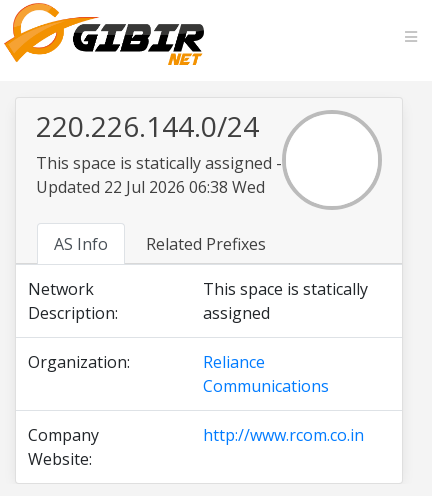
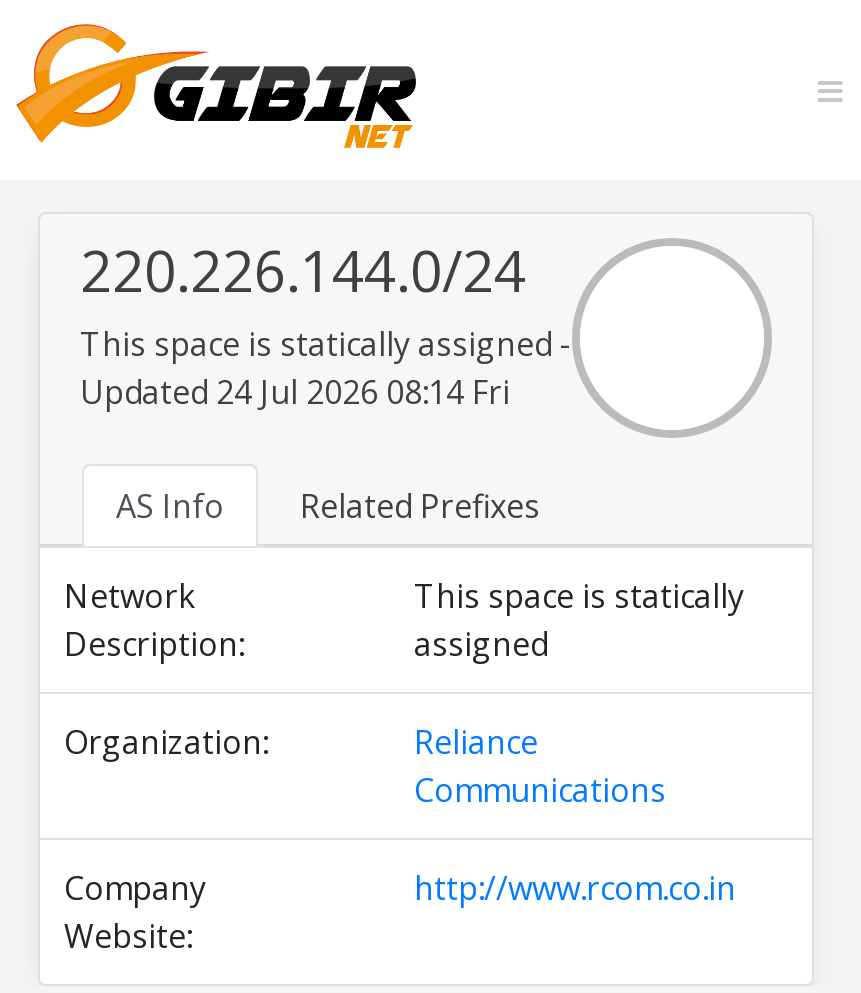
[36,176,265,198] Updated 22 Jul 2026 06:38 Wed -> [80,370,510,414] Updated 24 Jul 2026 08:14 Fri

